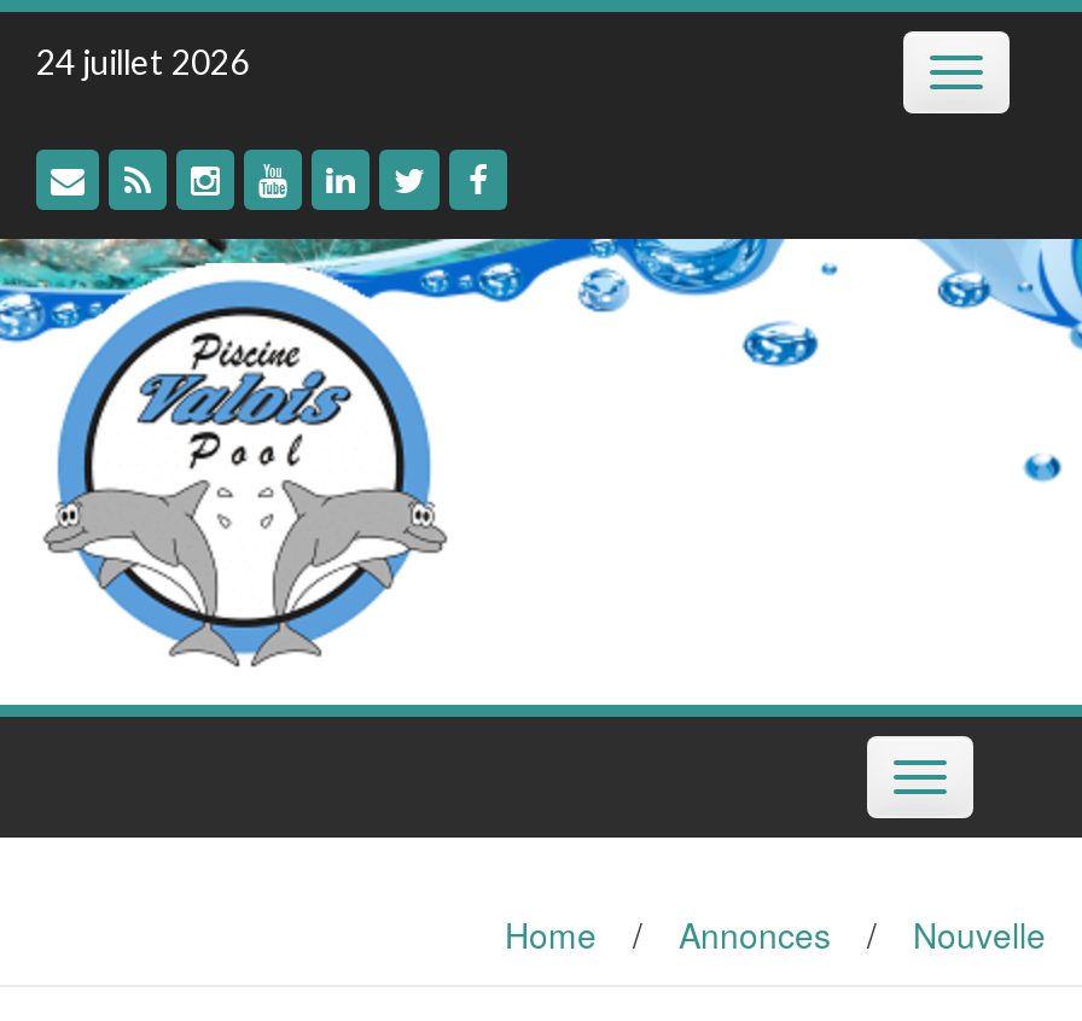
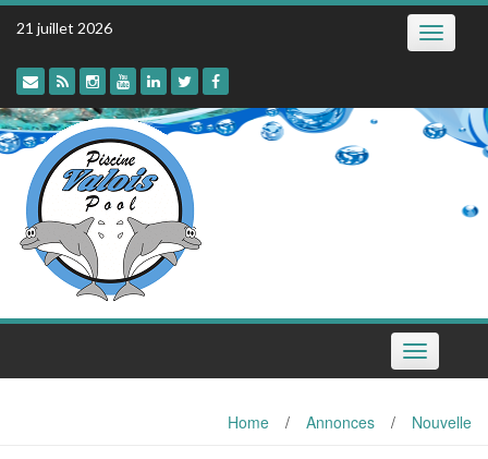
[36,41,249,82] 24 juillet 2026 -> [16,19,112,37] 21 juillet 2026

